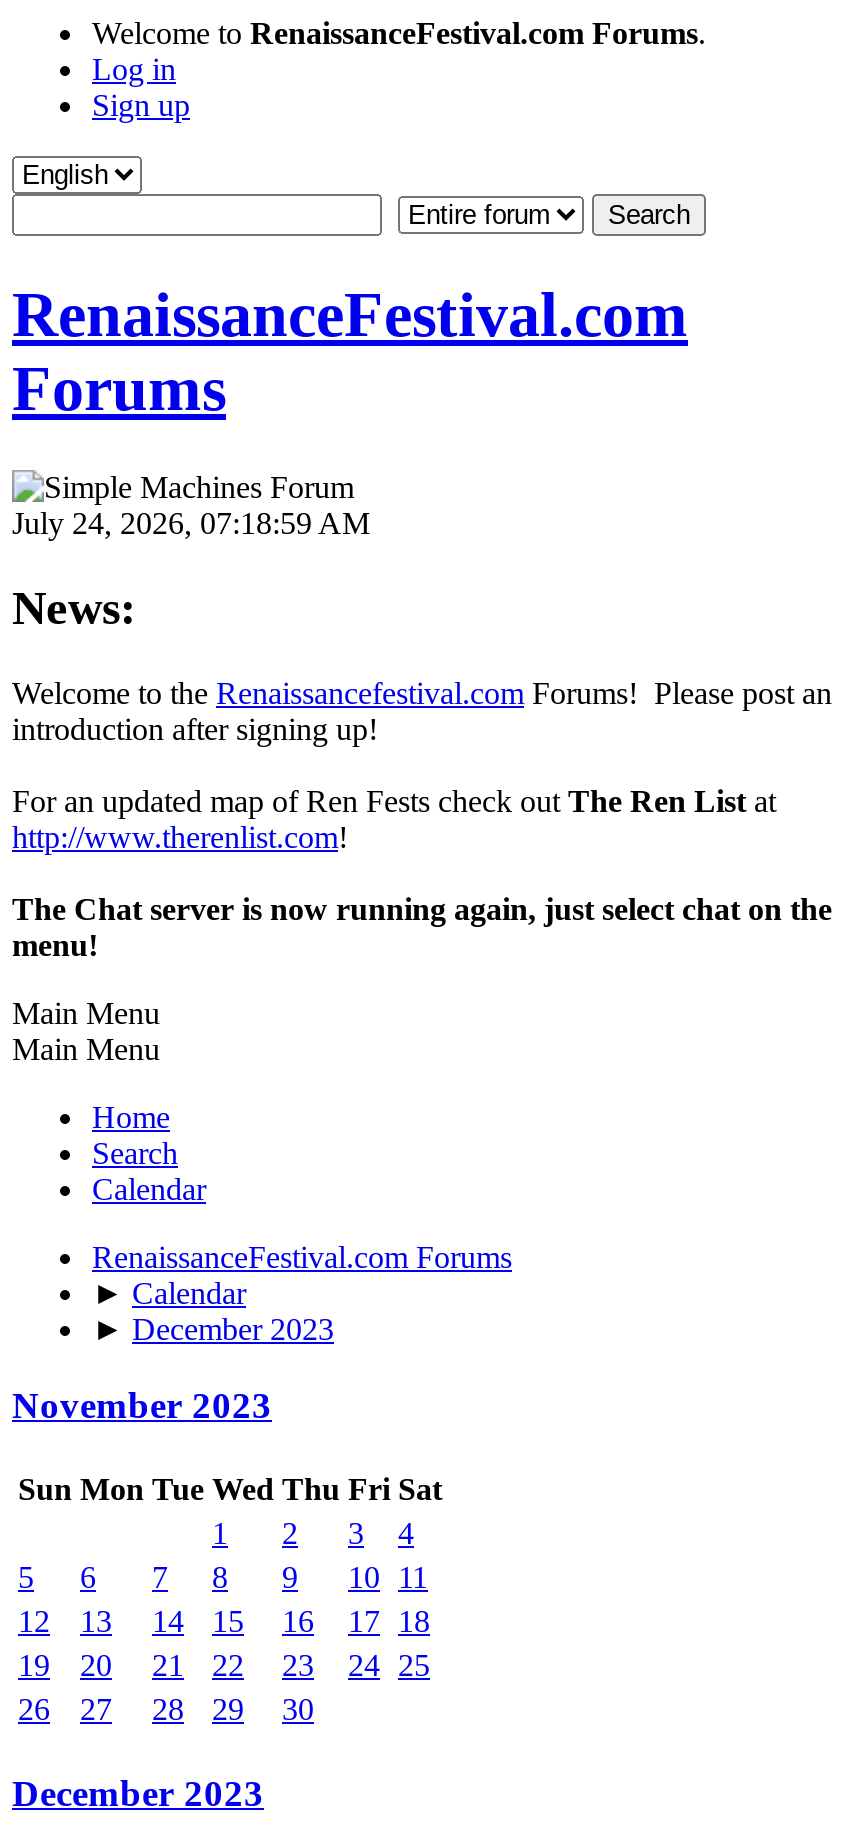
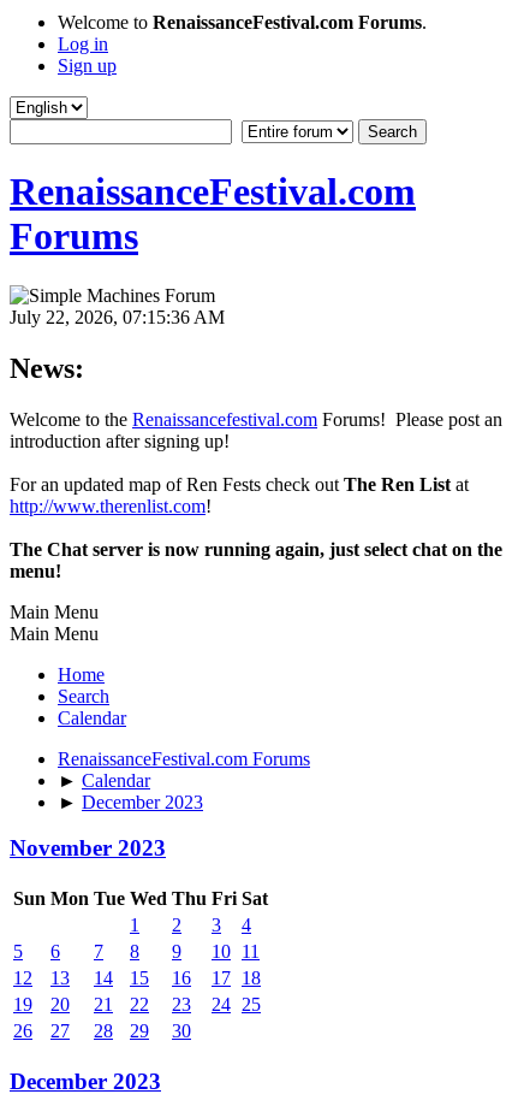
[12,506,370,540] July 24, 2026, 07:18:59 AM -> [10,307,225,327] July 22, 2026, 07:15:36 AM

